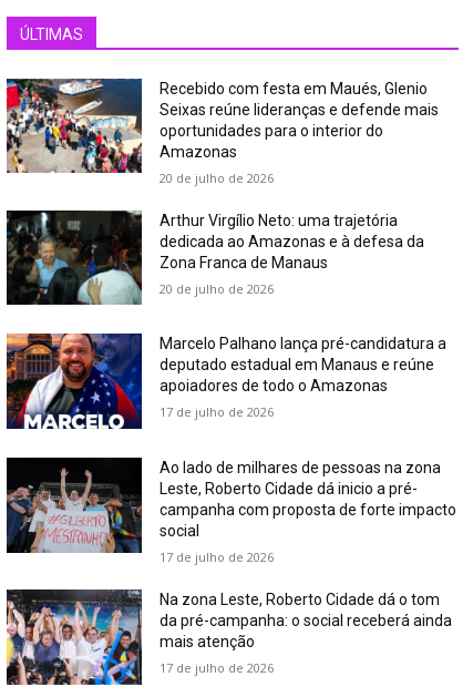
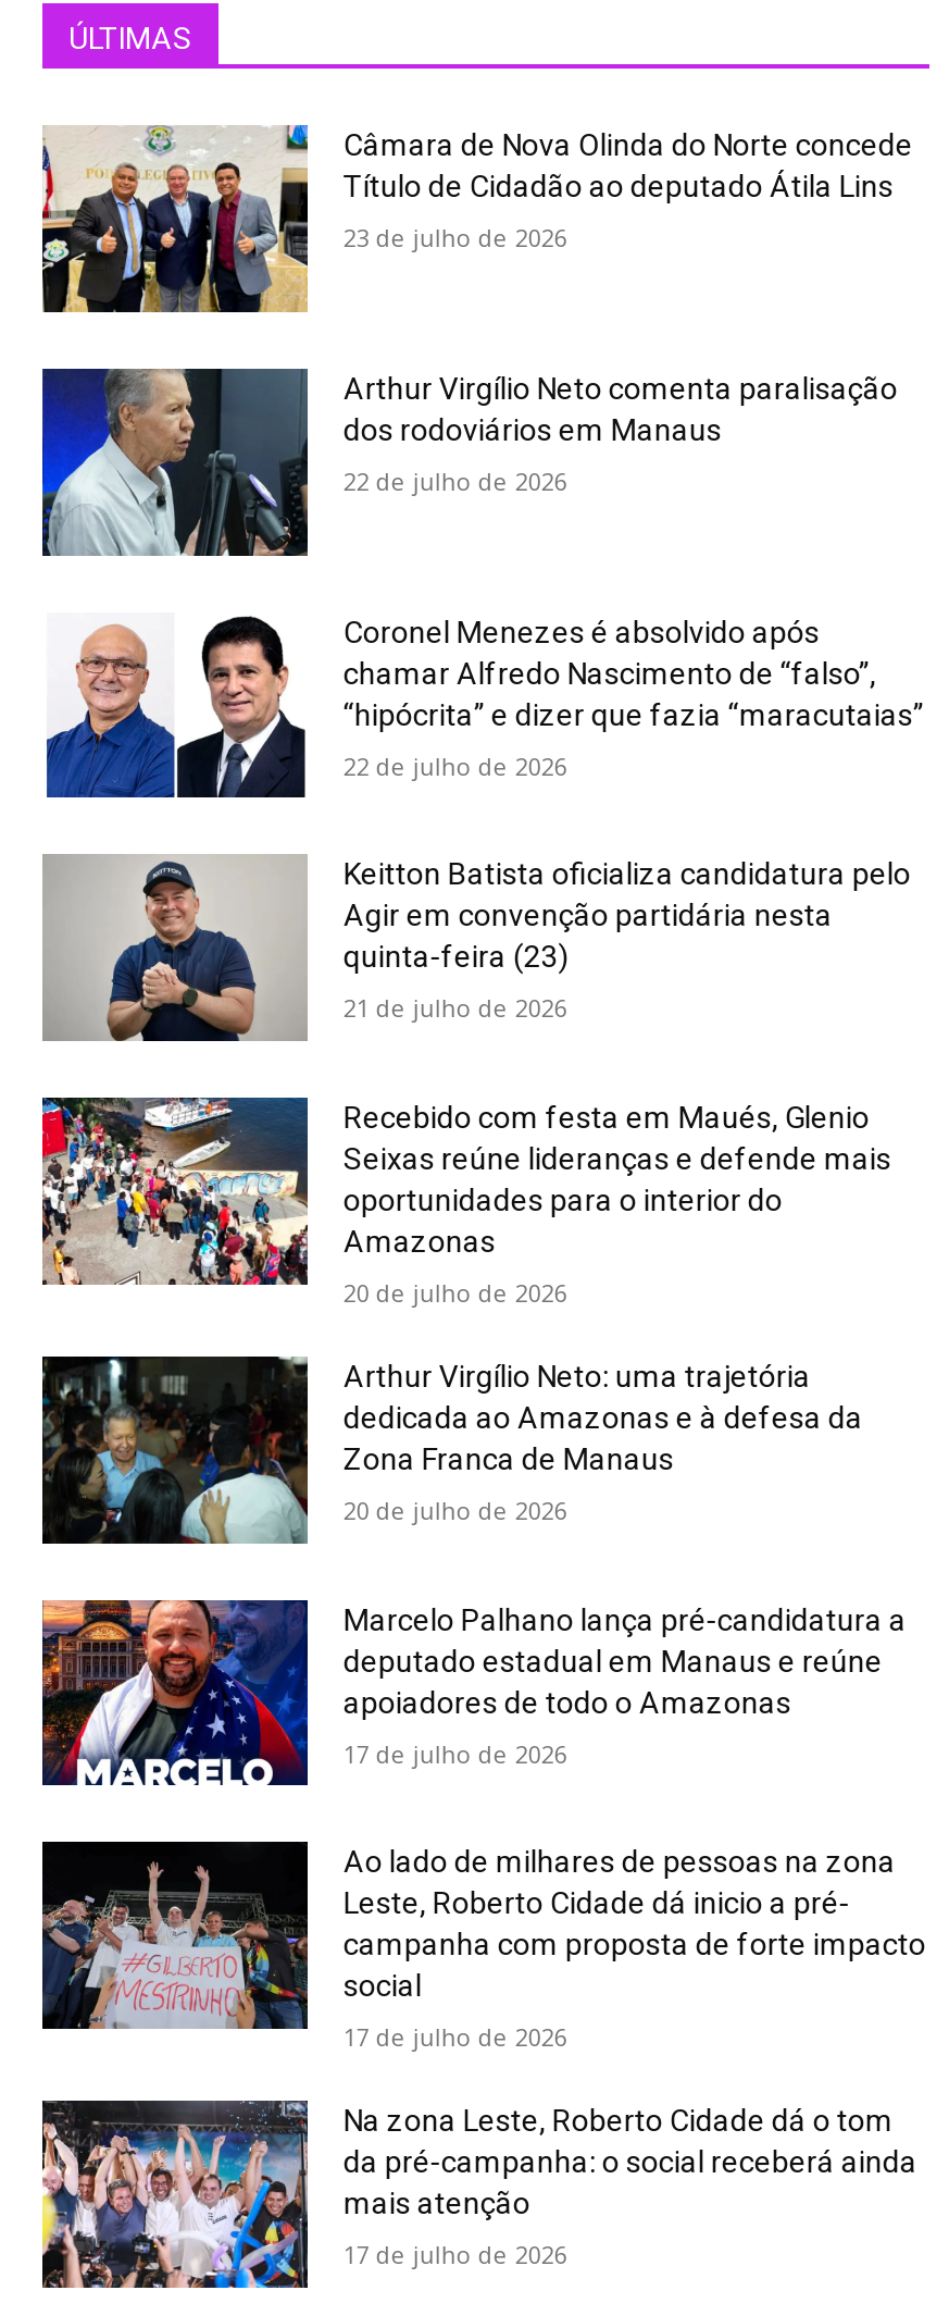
none -> [40,124,913,315] [image] | Câmara de Nova Olinda do Norte concede | Título de Cidadão ao deputado Átila Lins | 23 de julho de 2026
none -> [40,366,898,559] [image] | Arthur Virgílio Neto comenta paralisação | dos rodoviários em Manaus | 22 de julho de 2026
none -> [42,853,308,1044] [image]
none -> [45,614,924,1024] [image] | Coronel Menezes é absolvido após | chamar Alfredo Nascimento de “falso”, | “hipócrita” e dizer que fazia “maracutaias” | 22 de julho de 2026 | Keitton Batista oficializa candidatura pelo | Agir em convenção partidária nesta | quinta-feira (23) | 21 de julho de 2026

